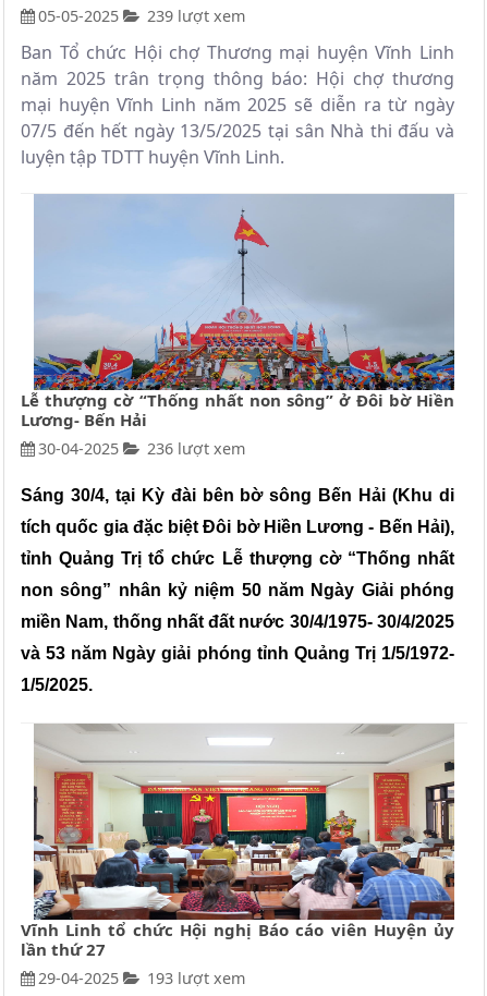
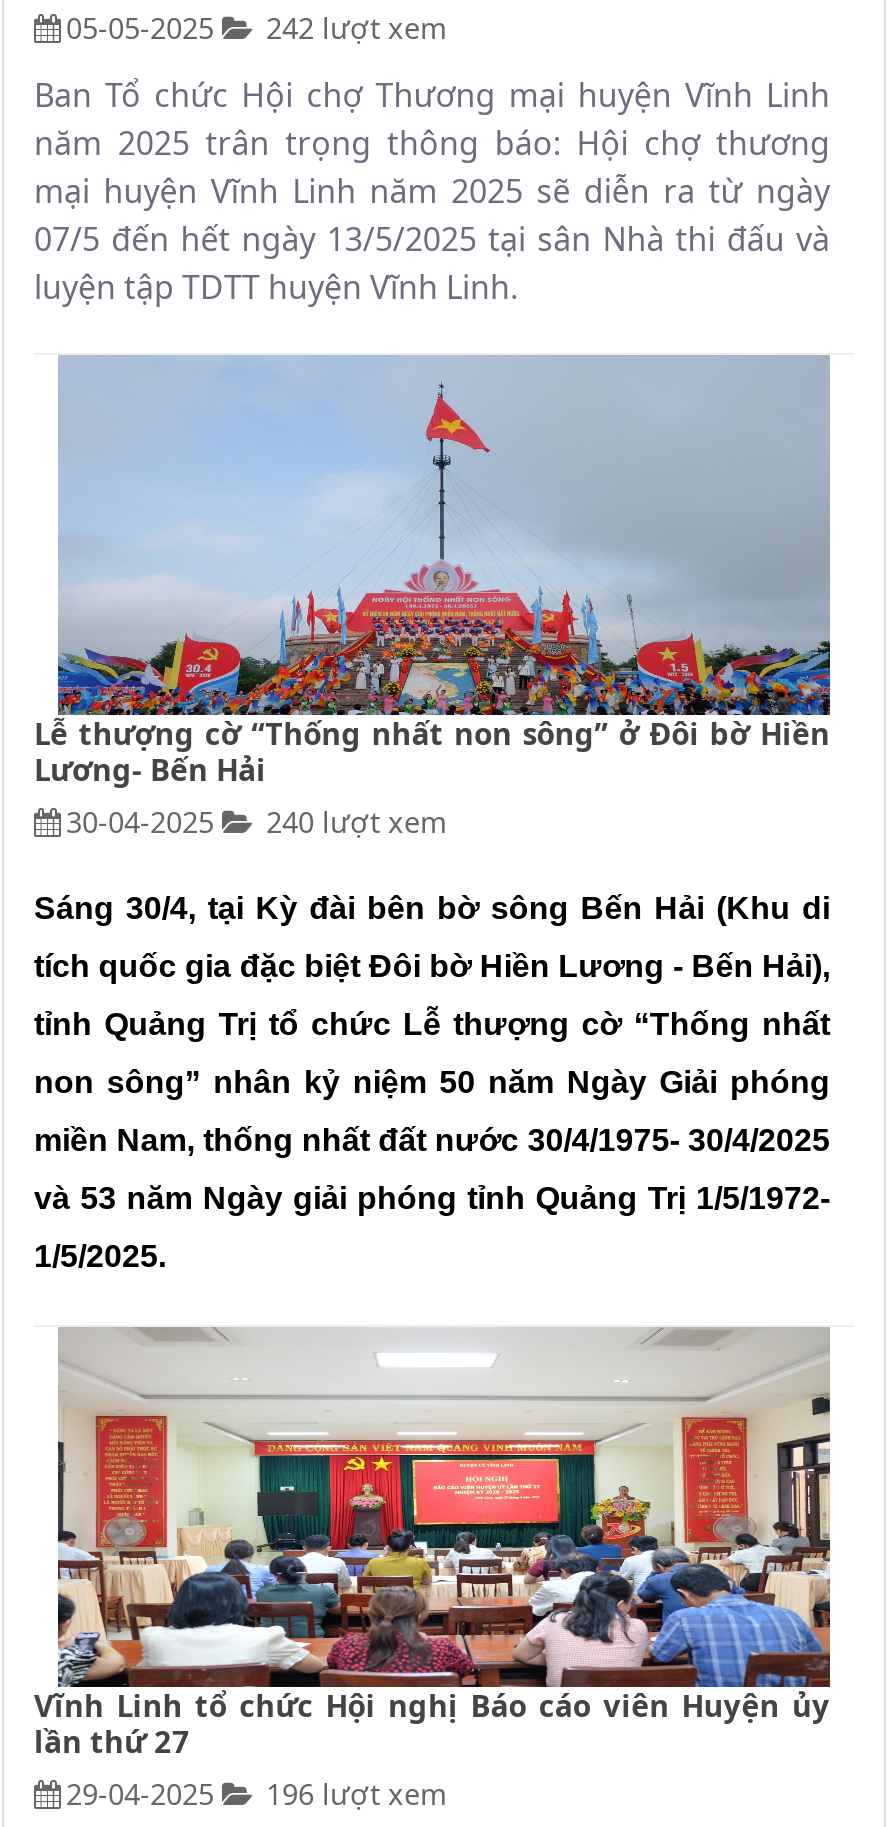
[38,6,245,26] 05-05-2025 239 lượt xem -> [66,9,446,47] 05-05-2025 242 lượt xem
[38,438,245,459] 30-04-2025 236 lượt xem -> [66,803,446,841] 30-04-2025 240 lượt xem
[38,968,245,989] 29-04-2025 193 lượt xem -> [66,1775,446,1813] 29-04-2025 196 lượt xem

